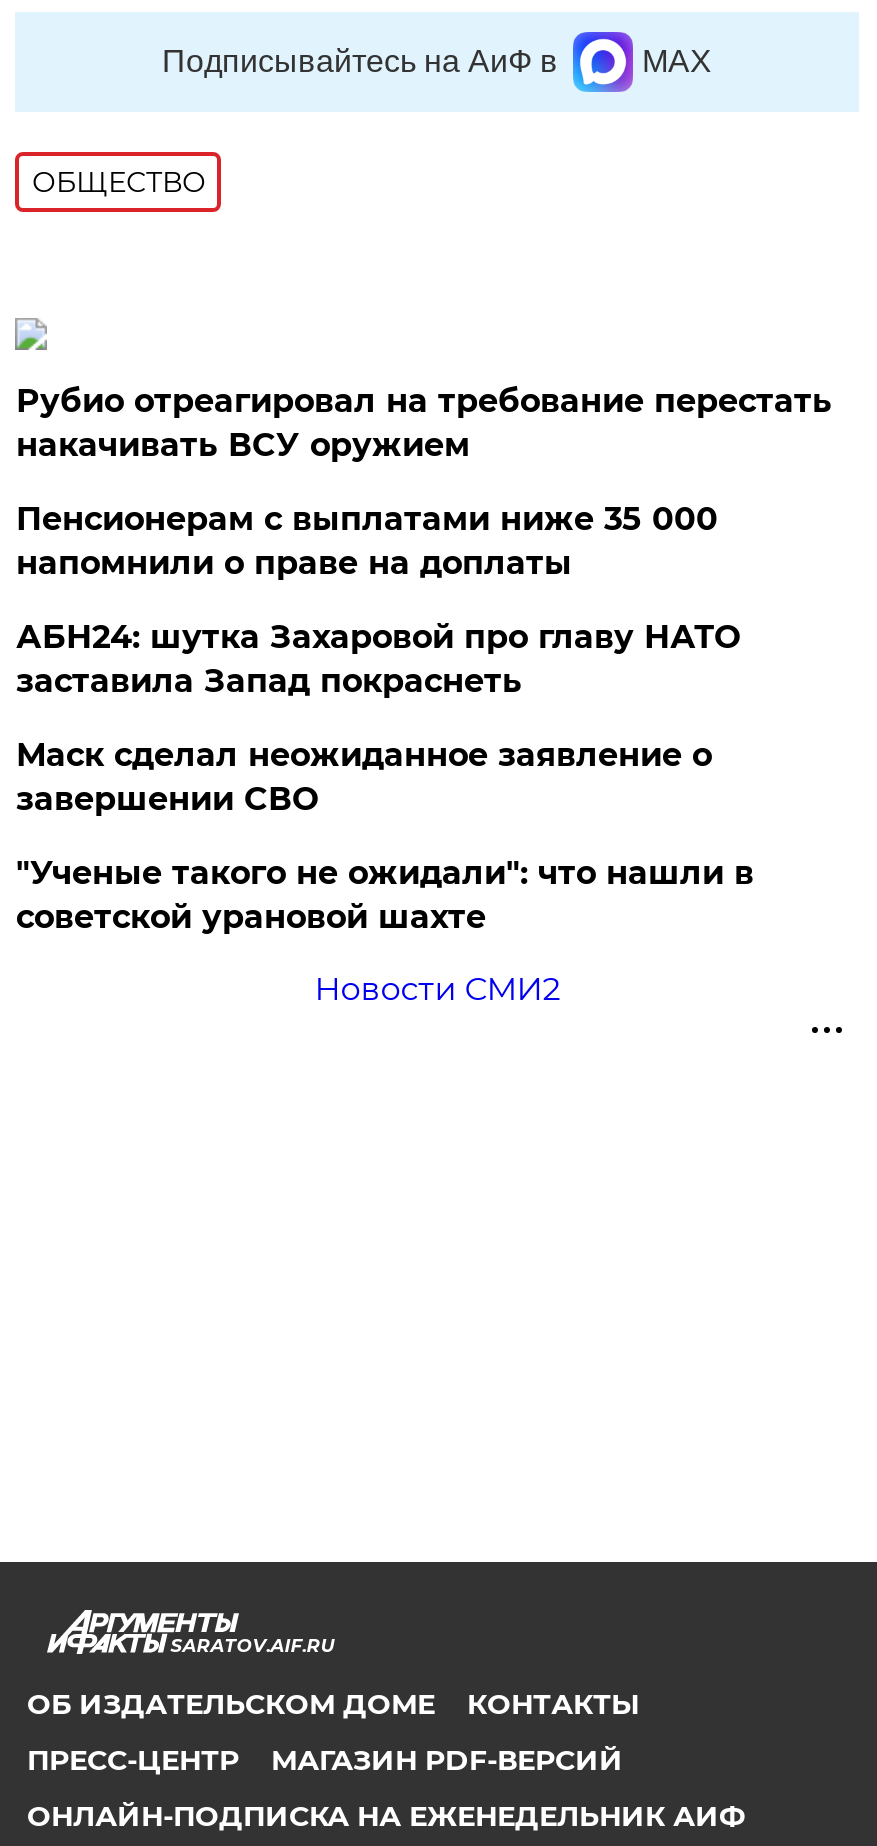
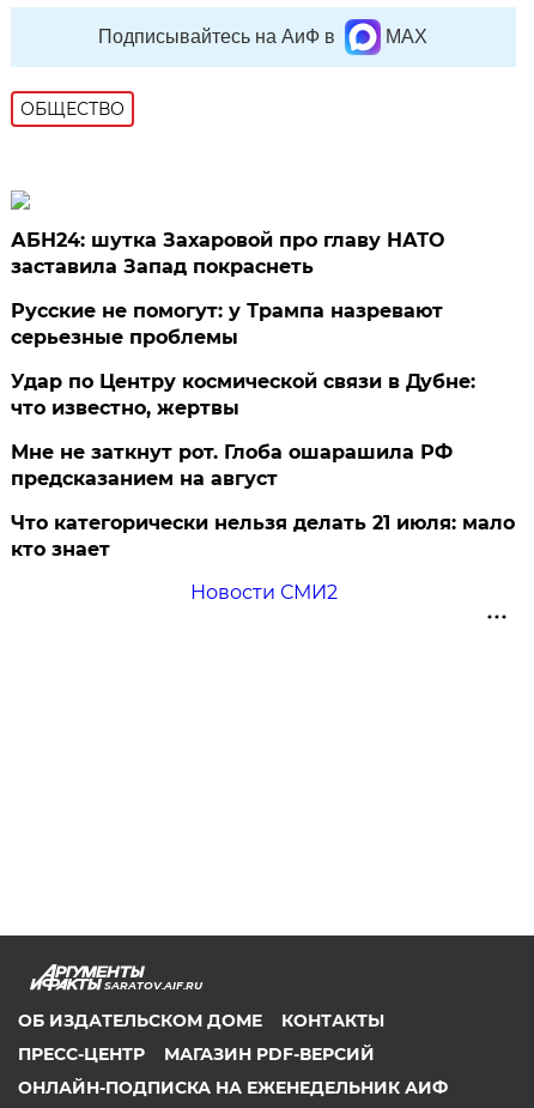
[16,383,832,583] Рубио отреагировал на требование перестать | накачивать ВСУ оружием | Пенсионерам с выплатами ниже 35 000 | напомнили о праве на доплаты -> none
moved [16,619,740,701] -> [11,229,445,278]: АБН24: шутка Захаровой про главу НАТО | заставила Запад покраснеть
[16,737,754,937] Маск сделал неожиданное заявление о | завершении СВО | "Ученые такого не ожидали": что нашли в | советской урановой шахте -> [11,300,515,561] Русские не помогут: у Трампа назревают | серьезные проблемы | Удар по Центру космической связи в Дубне: | что известно, жертвы | Мне не заткнут рот. Глоба ошарашила РФ | предсказанием на август | Что категорически нельзя делать 21 июля: мало | кто знает

